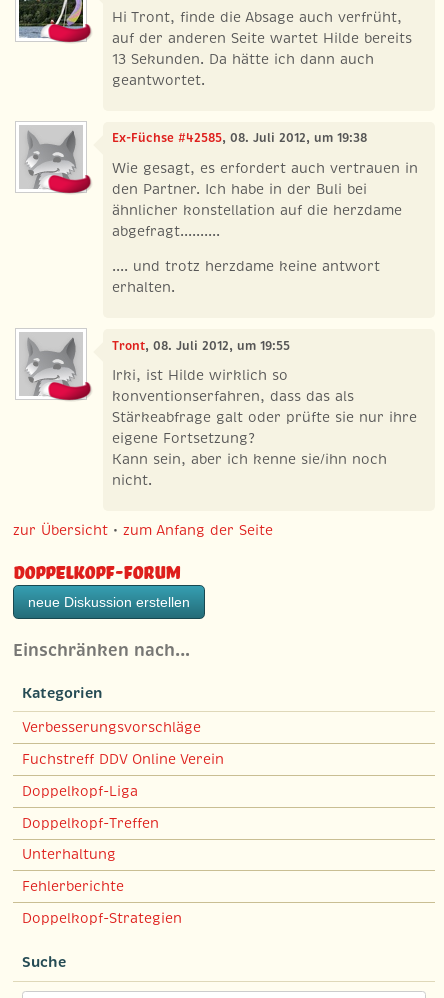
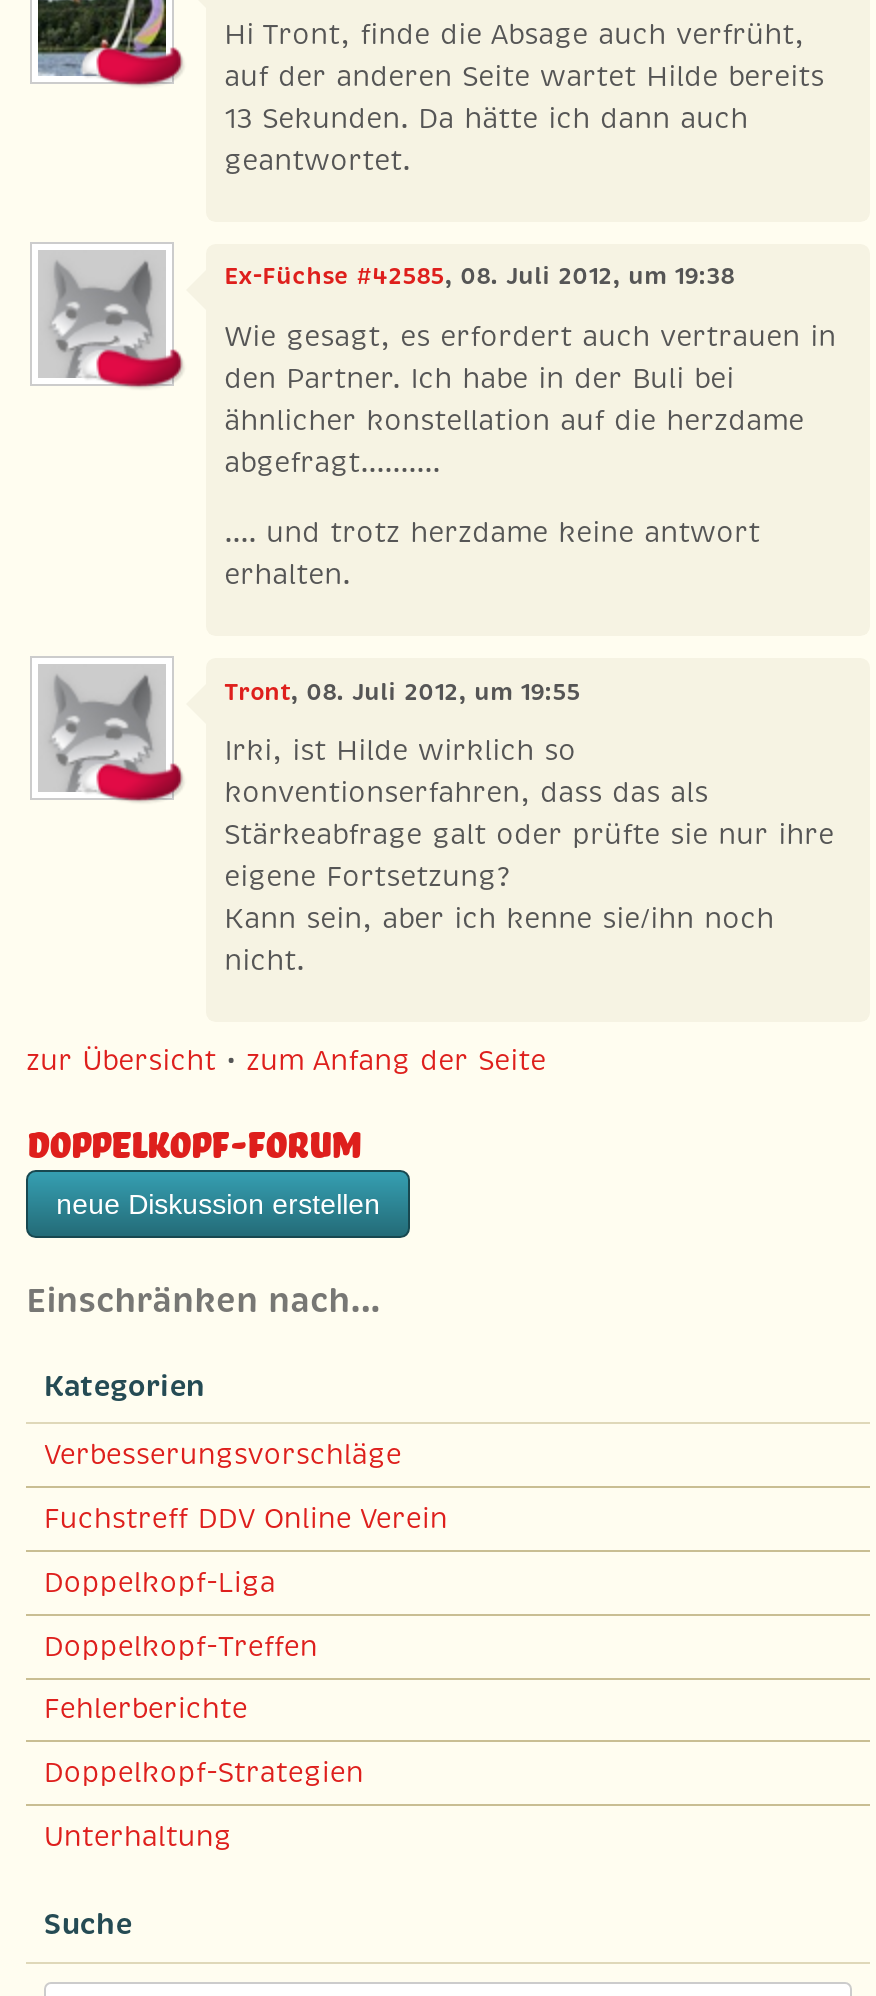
moved [22,845,116,863] -> [44,1818,232,1854]: Unterhaltung
moved [22,877,182,927] -> [44,1691,364,1790]: Fehlerberichte | Doppelkopf-Strategien

